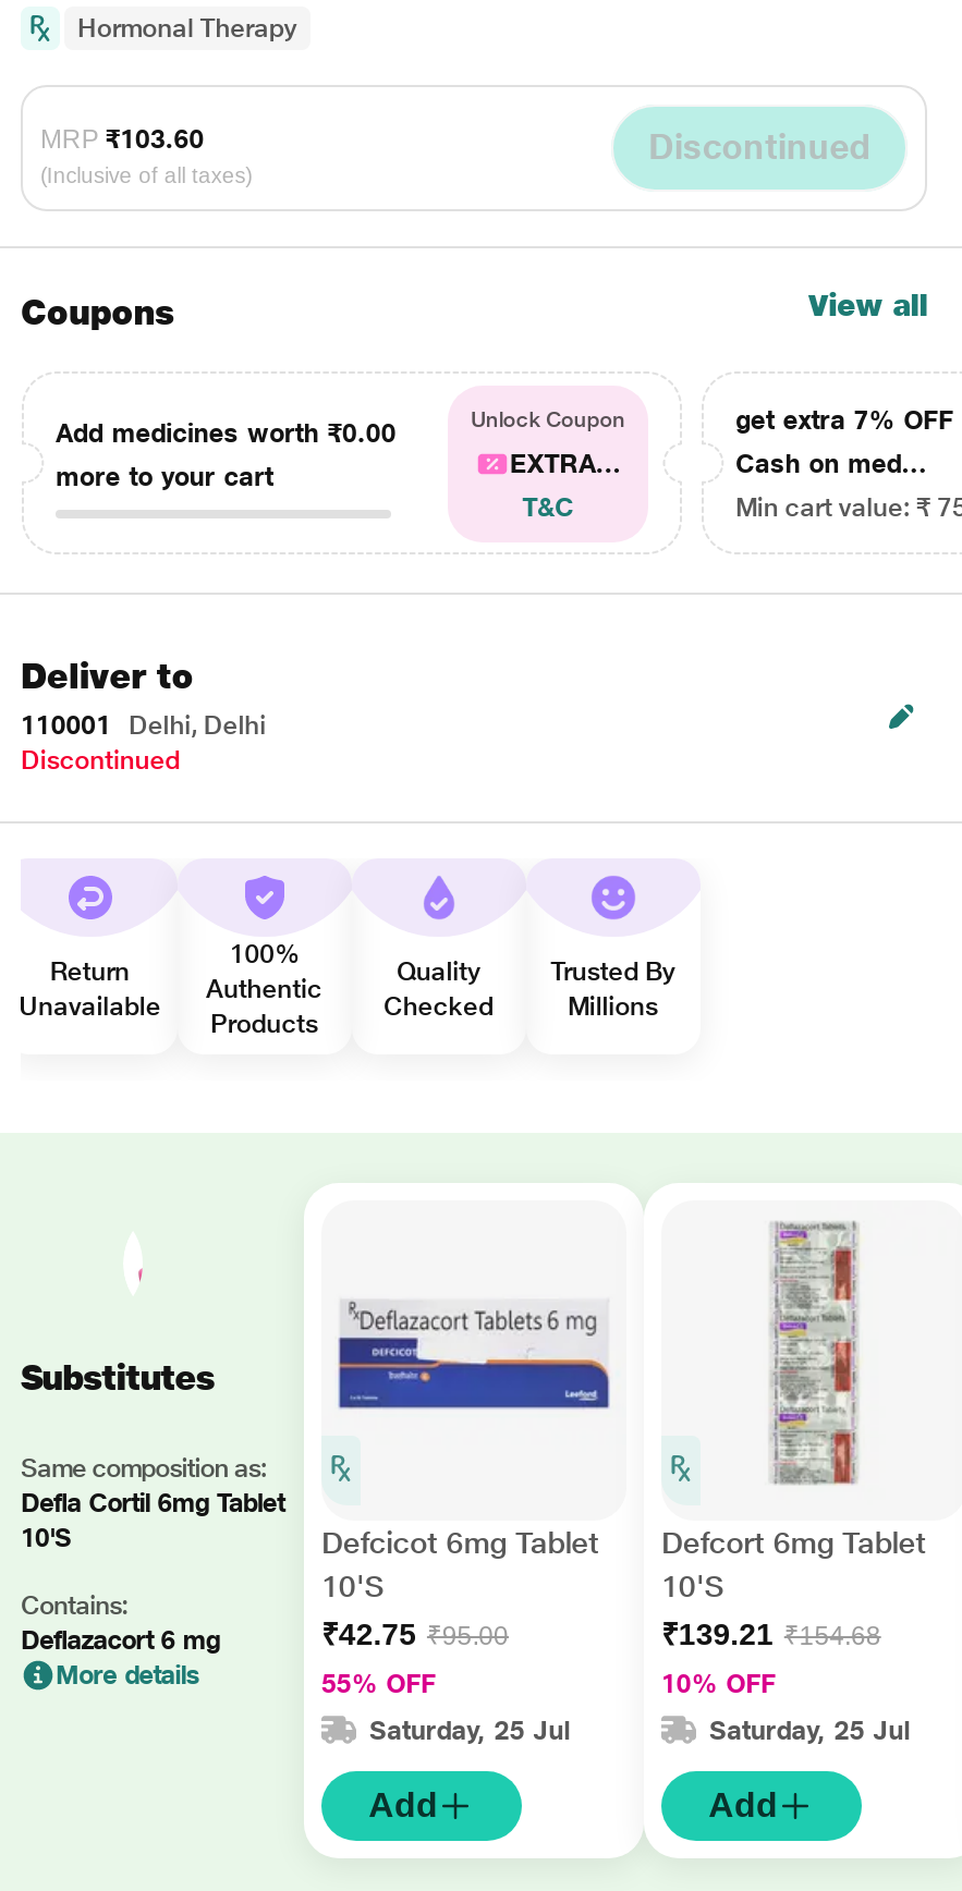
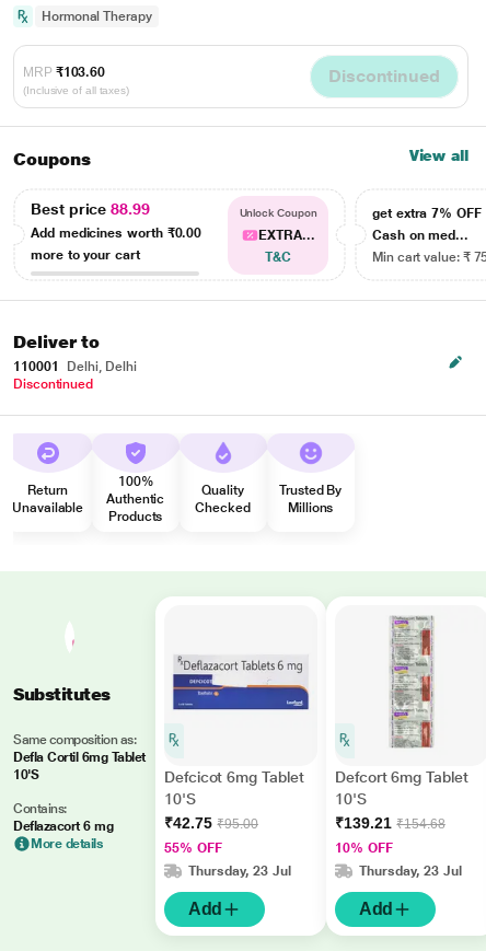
none -> [31,200,150,217] Best price 88.99
[369,1715,570,1746] Saturday, 25 Jul -> [188,864,291,879] Thursday, 23 Jul
[709,1715,910,1746] Saturday, 25 Jul -> [359,864,462,879] Thursday, 23 Jul

